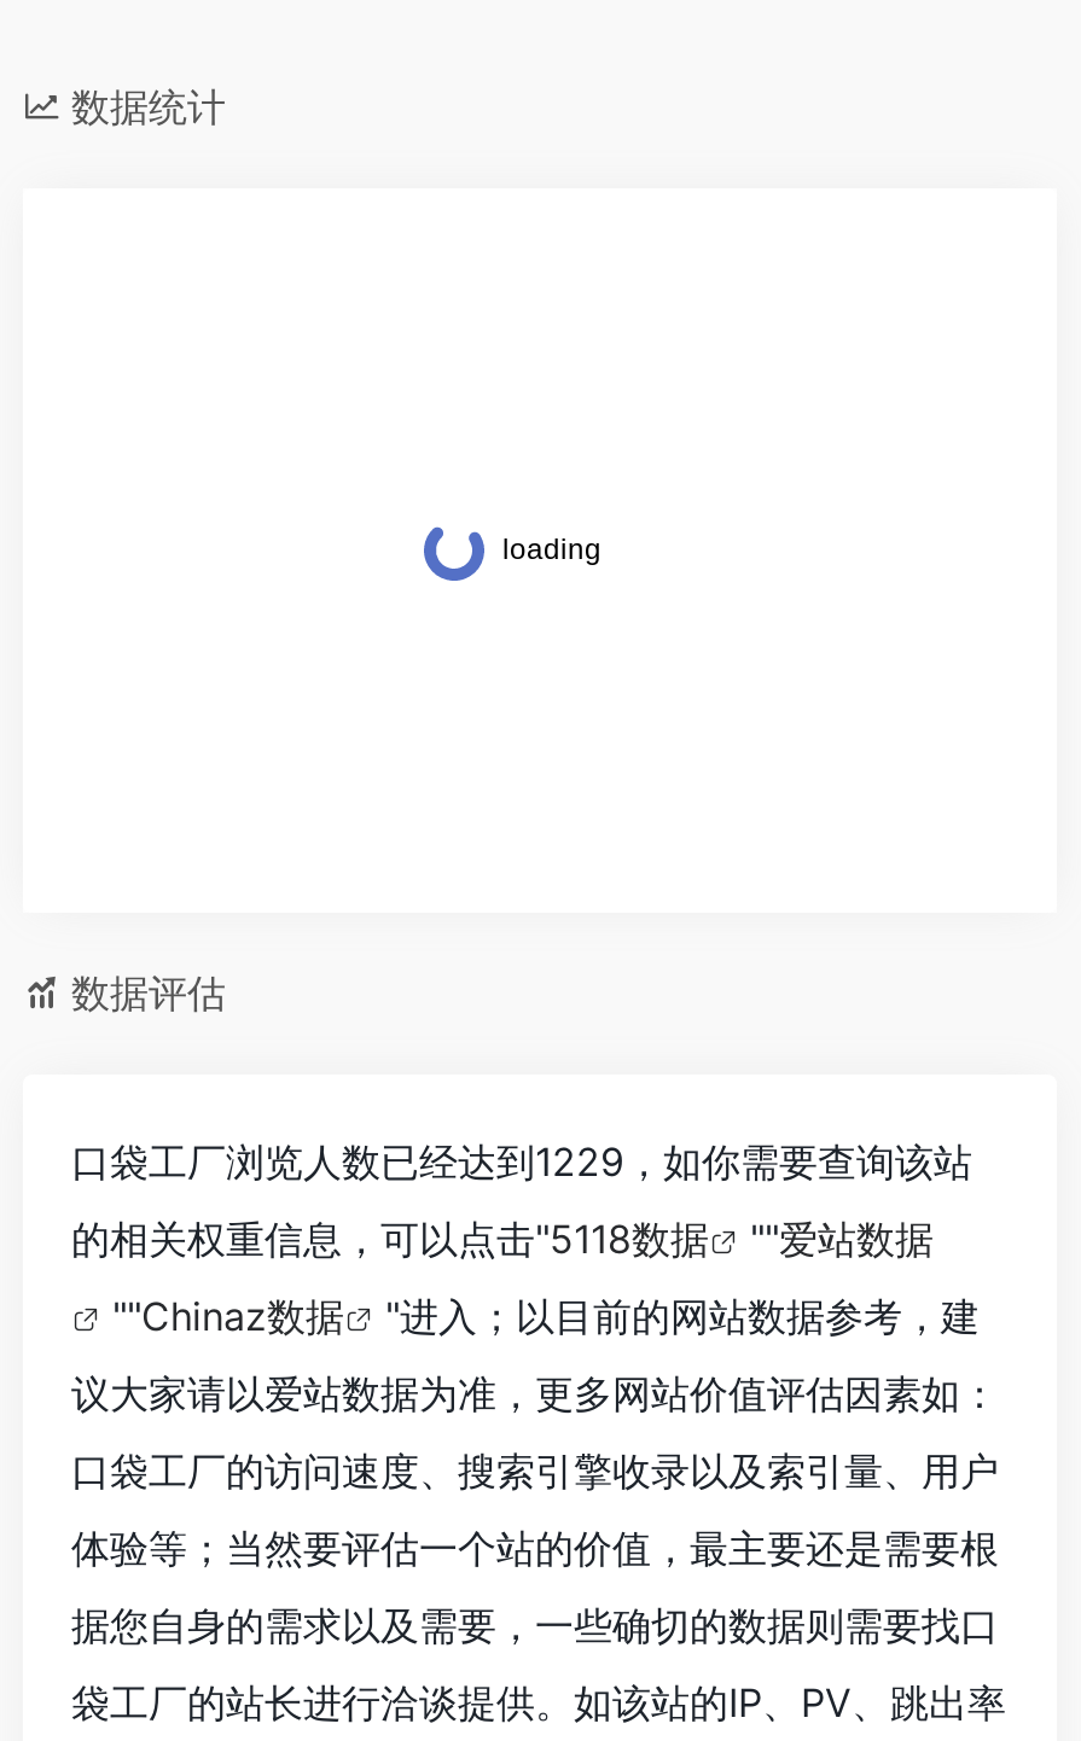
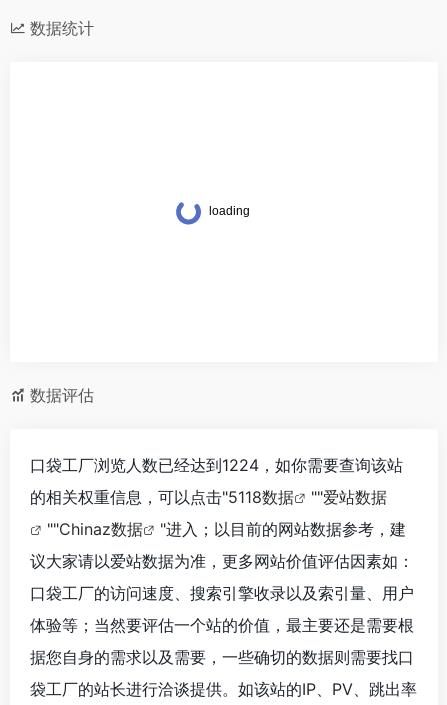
[71,1138,972,1186] 口袋工厂浏览人数已经达到1229，如你需要查询该站 -> [30,455,403,475] 口袋工厂浏览人数已经达到1224，如你需要查询该站

